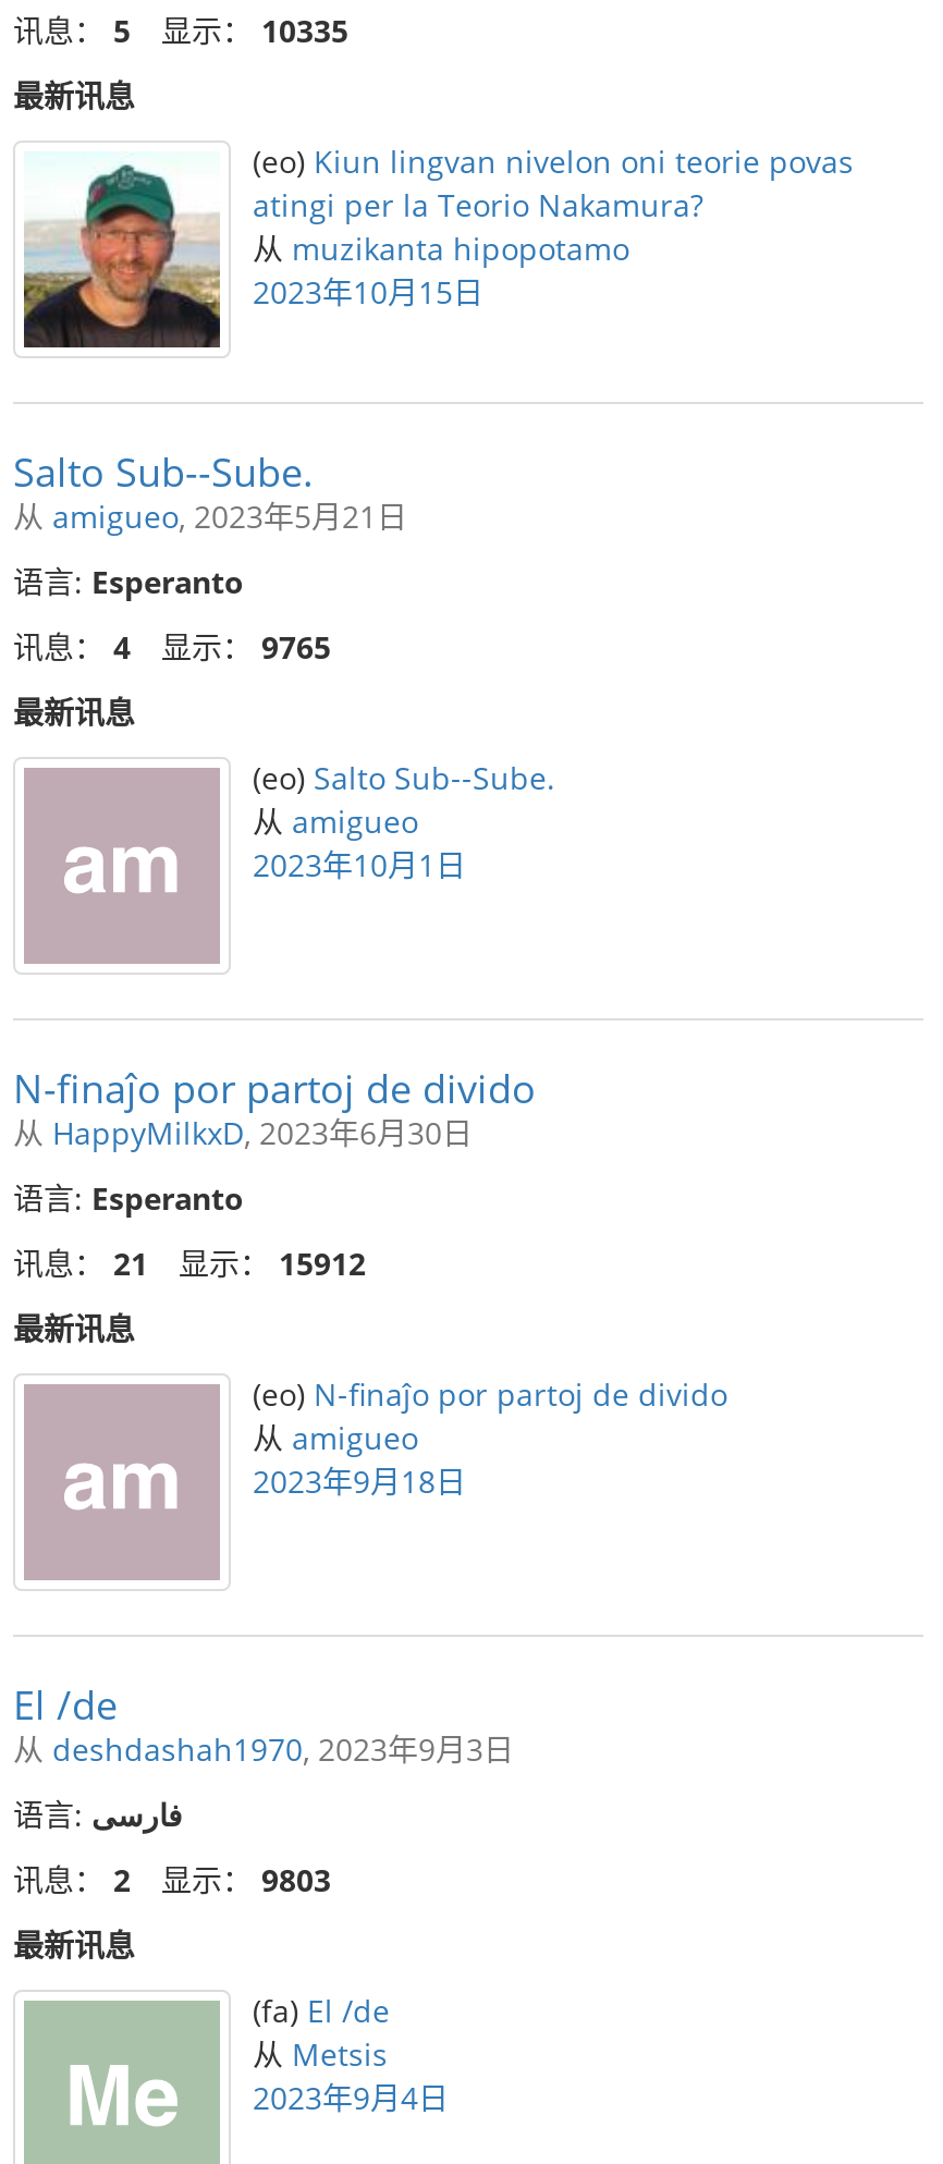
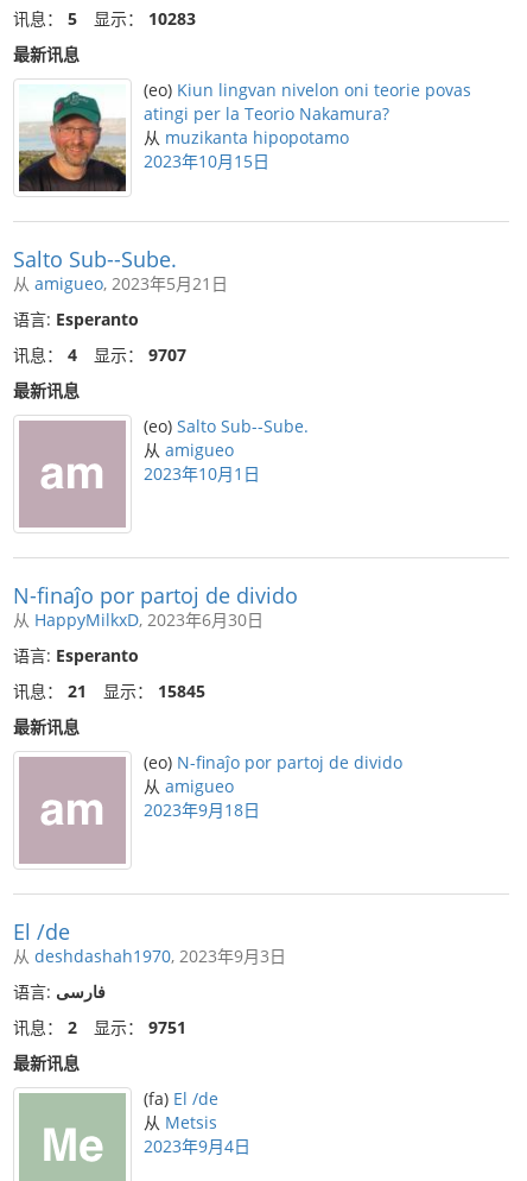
[13,10,348,51] 讯息：5 显示：10335 -> [13,7,196,30] 讯息：5 显示：10283
[13,626,331,668] 讯息：4 显示：9765 -> [13,343,186,366] 讯息：4 显示：9707
[13,1243,366,1284] 讯息：21 显示：15912 -> [13,680,205,702] 讯息：21 显示：15845
[13,1859,331,1900] 讯息：2 显示：9803 -> [13,1016,186,1038] 讯息：2 显示：9751

